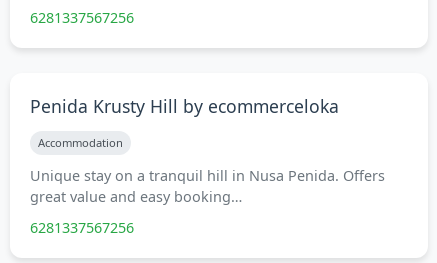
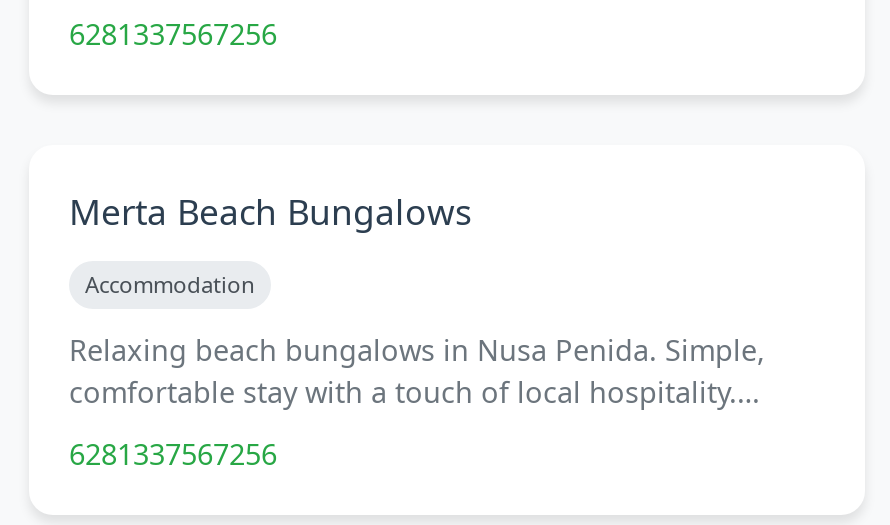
[30,94,339,118] Penida Krusty Hill by ecommerceloka -> [69,187,471,235] Merta Beach Bungalows
[30,166,385,206] Unique stay on a tranquil hill in Nusa Penida. Offers | great value and easy booking… -> [69,331,765,411] Relaxing beach bungalows in Nusa Penida. Simple, | comfortable stay with a touch of local hospitality.…

